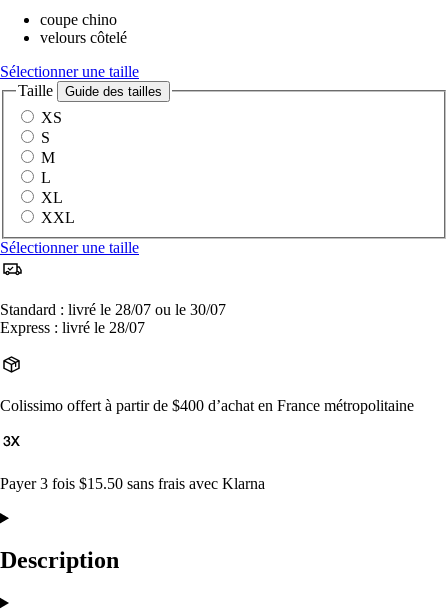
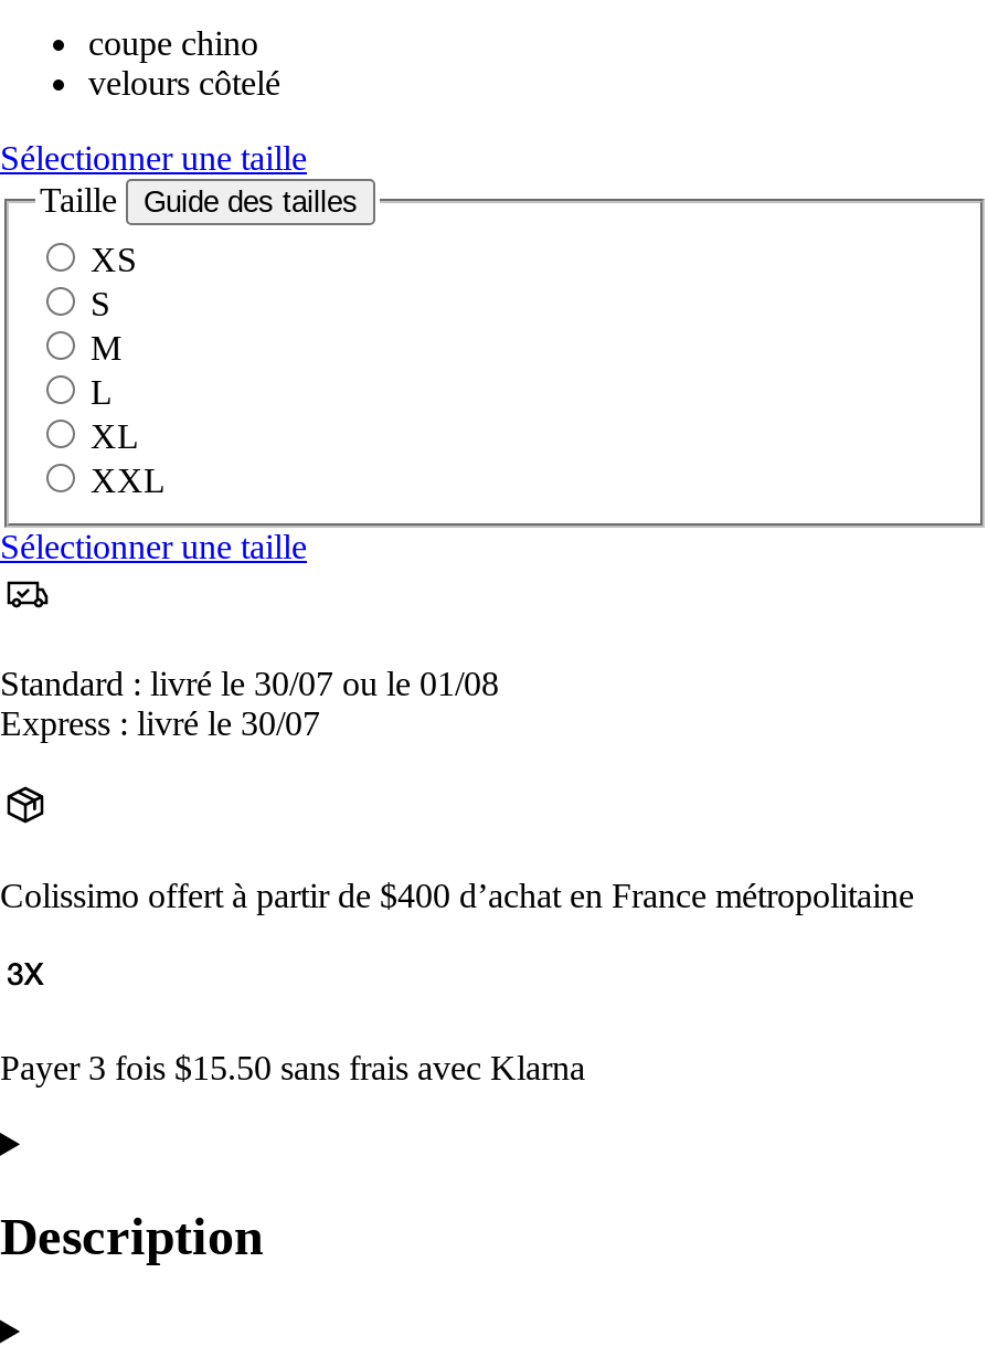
[0,301,226,318] Standard : livré le 28/07 ou le 30/07 -> [0,666,499,703] Standard : livré le 30/07 ou le 01/08
[0,319,145,336] Express : livré le 28/07 -> [0,706,320,743] Express : livré le 30/07

